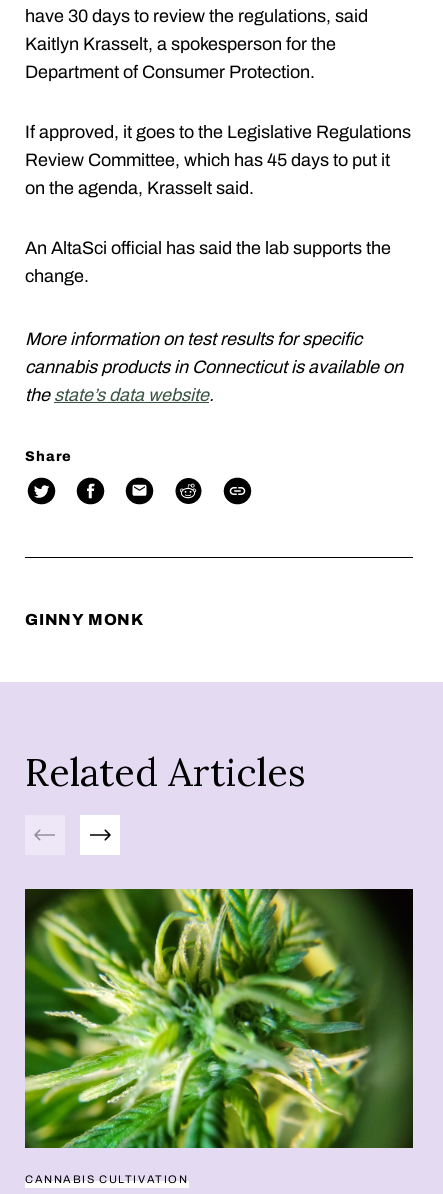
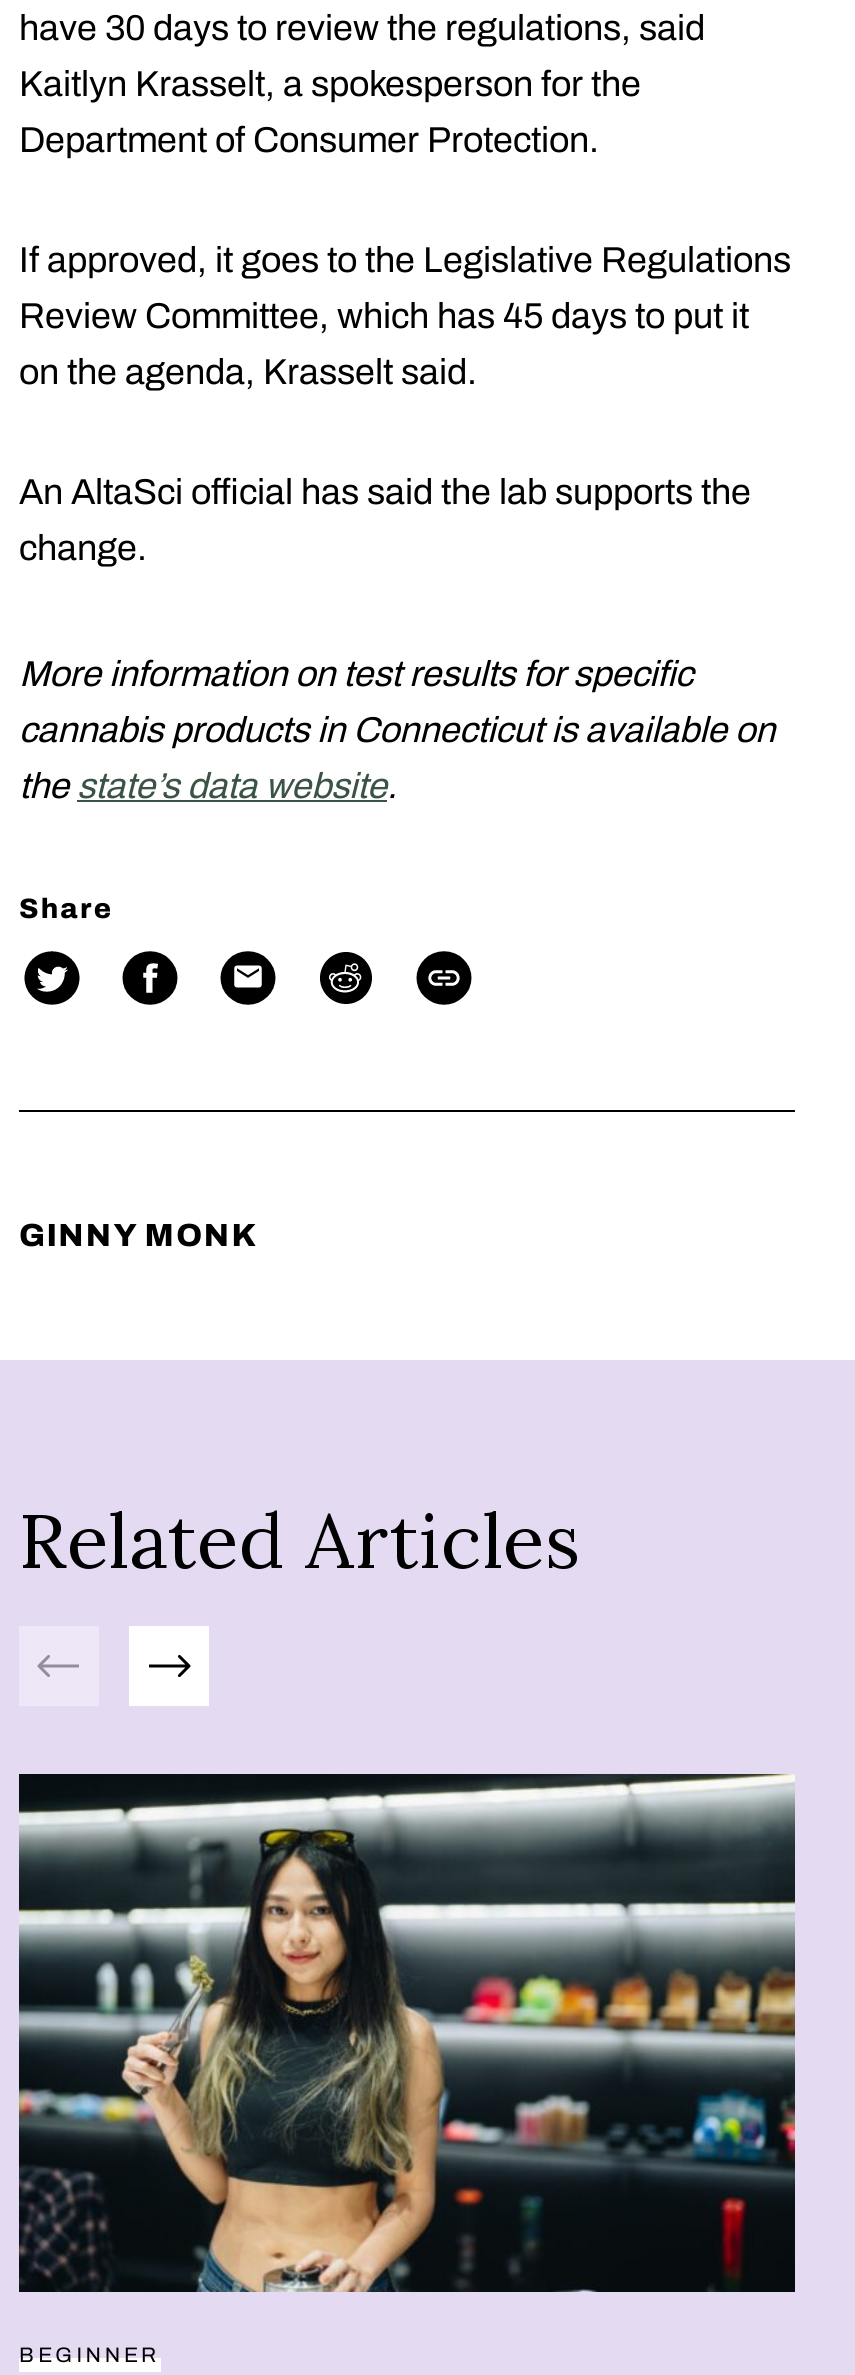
[24,888,414,1185] [image] | CANNABIS CULTIVATION -> [17,1772,797,2366] [image] | BEGINNER

